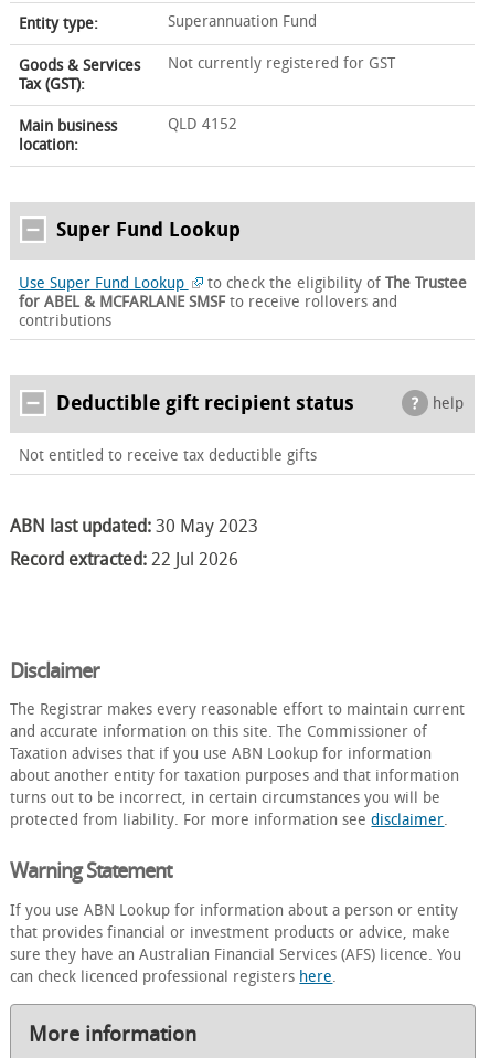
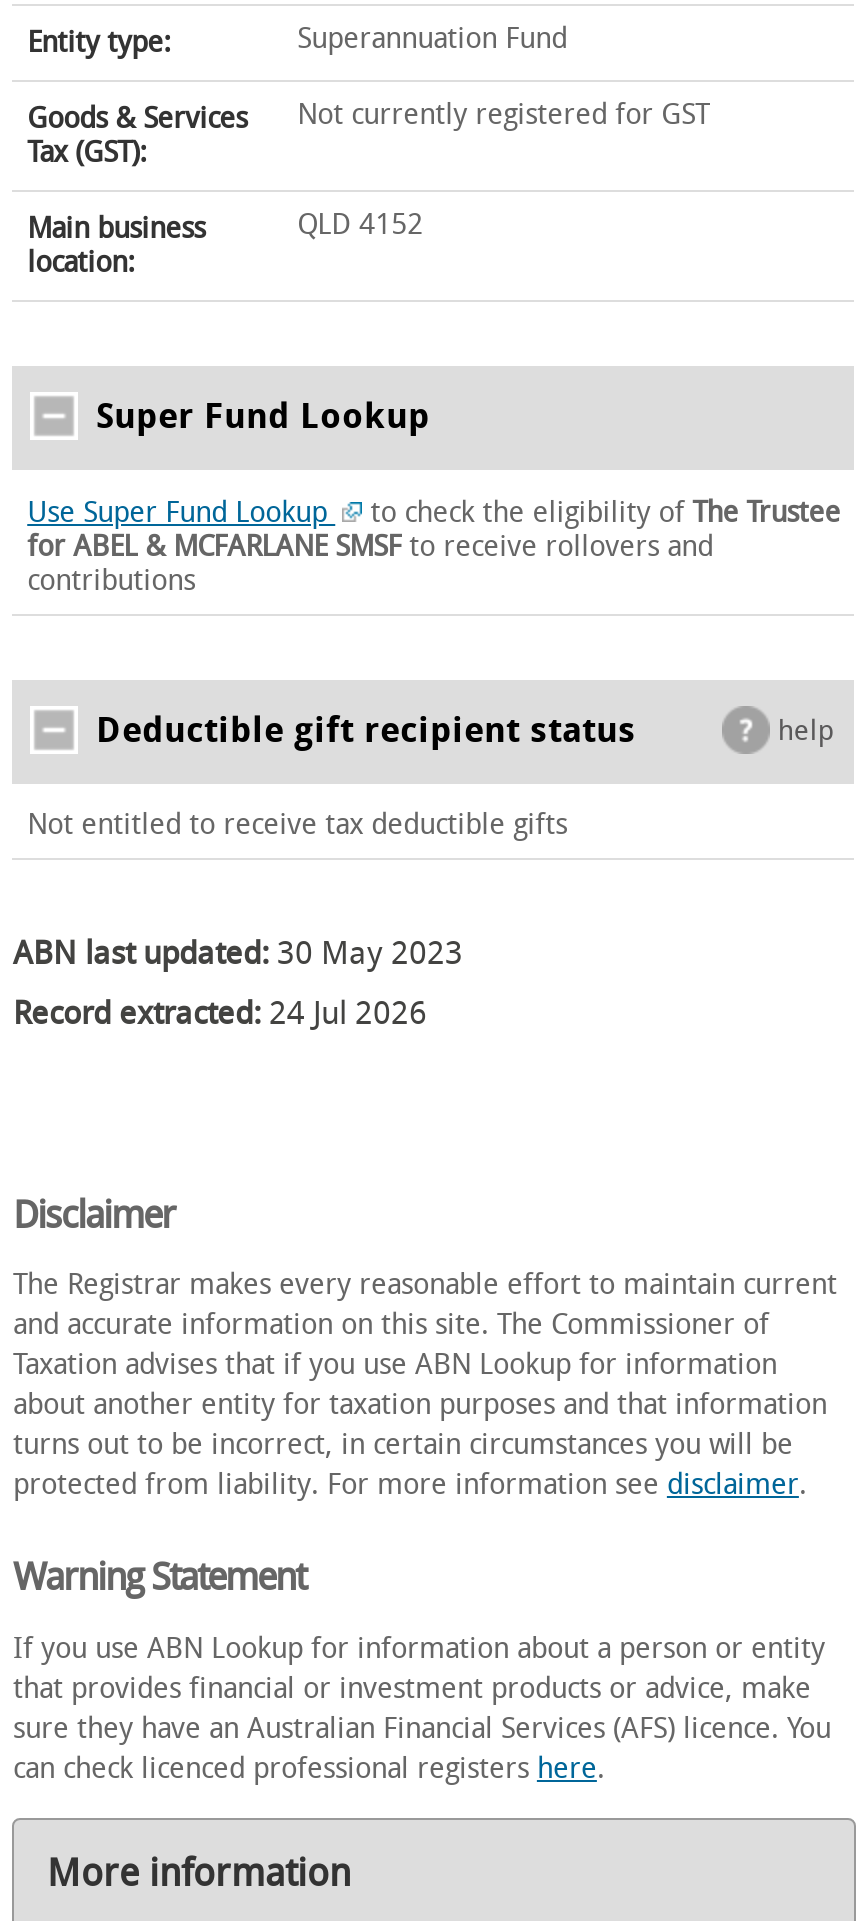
[10,549,239,570] Record extracted: 22 Jul 2026 -> [13,995,427,1033] Record extracted: 24 Jul 2026

